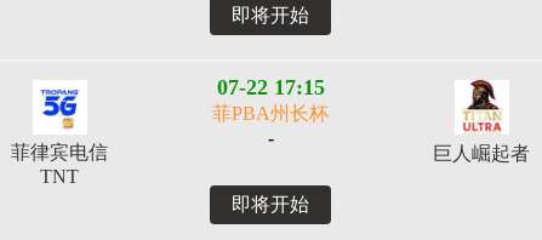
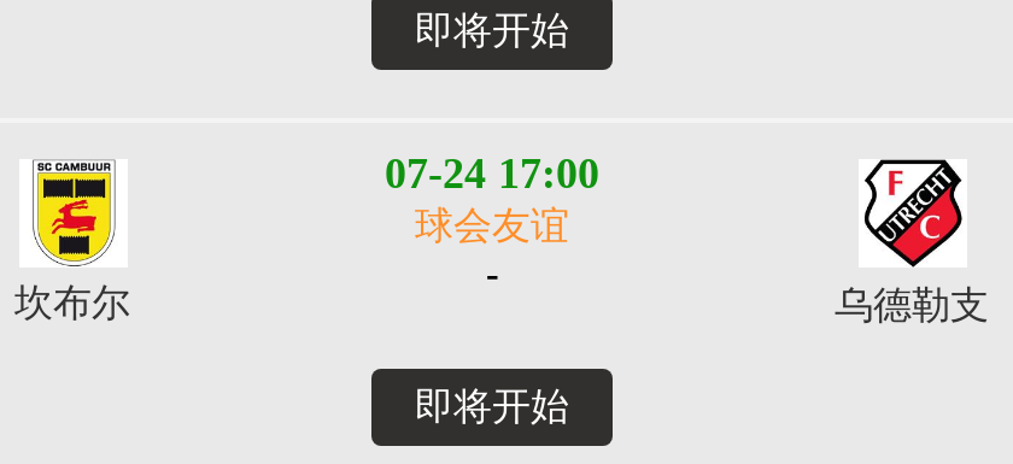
[11,81,108,187] [image] | 菲律宾电信 | TNT -> [14,159,130,324] [image] | 坎布尔
[212,76,329,124] 07-22 17:15 | 菲PBA州长杯 -> [385,150,599,247] 07-24 17:00 | 球会友谊
[433,79,530,164] [image] | 巨人崛起者 -> [835,157,989,326] [image] | 乌德勒支

